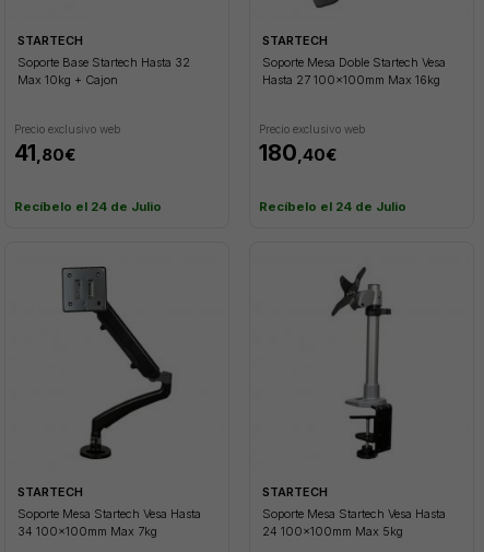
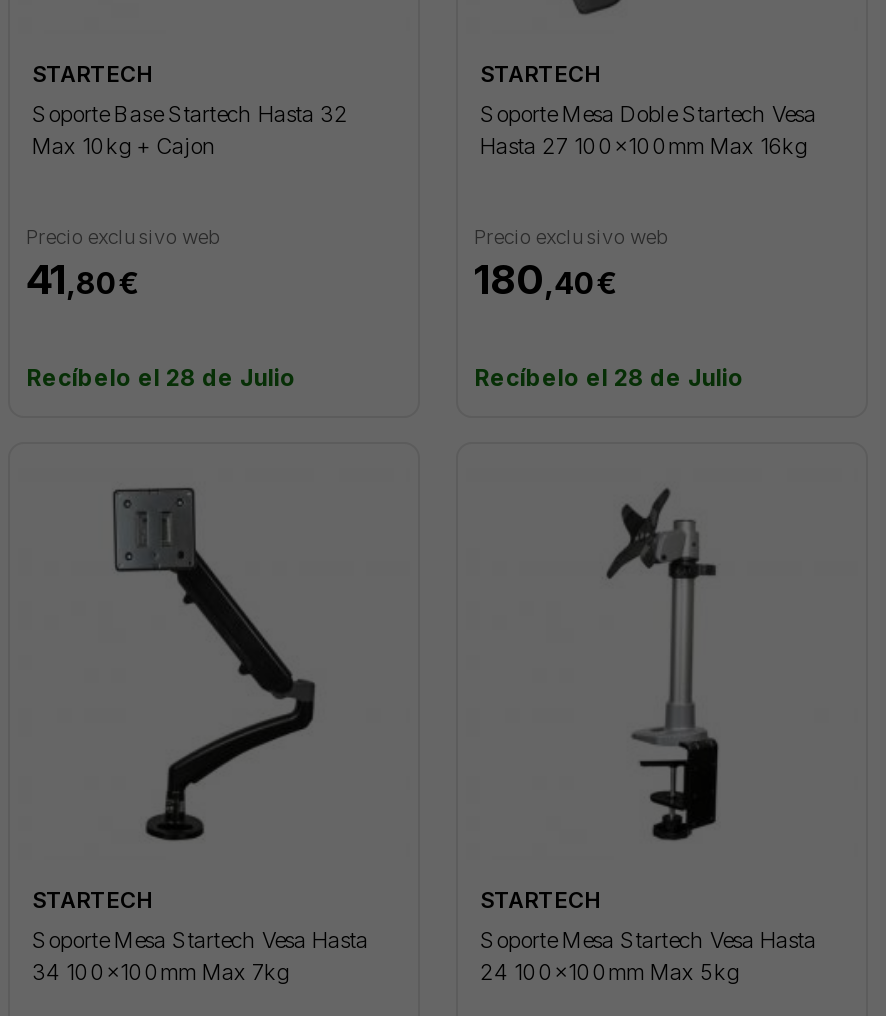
[14,199,162,214] Recíbelo el 24 de Julio -> [26,364,296,392] Recíbelo el 28 de Julio
[259,199,406,214] Recíbelo el 24 de Julio -> [474,364,744,392] Recíbelo el 28 de Julio

